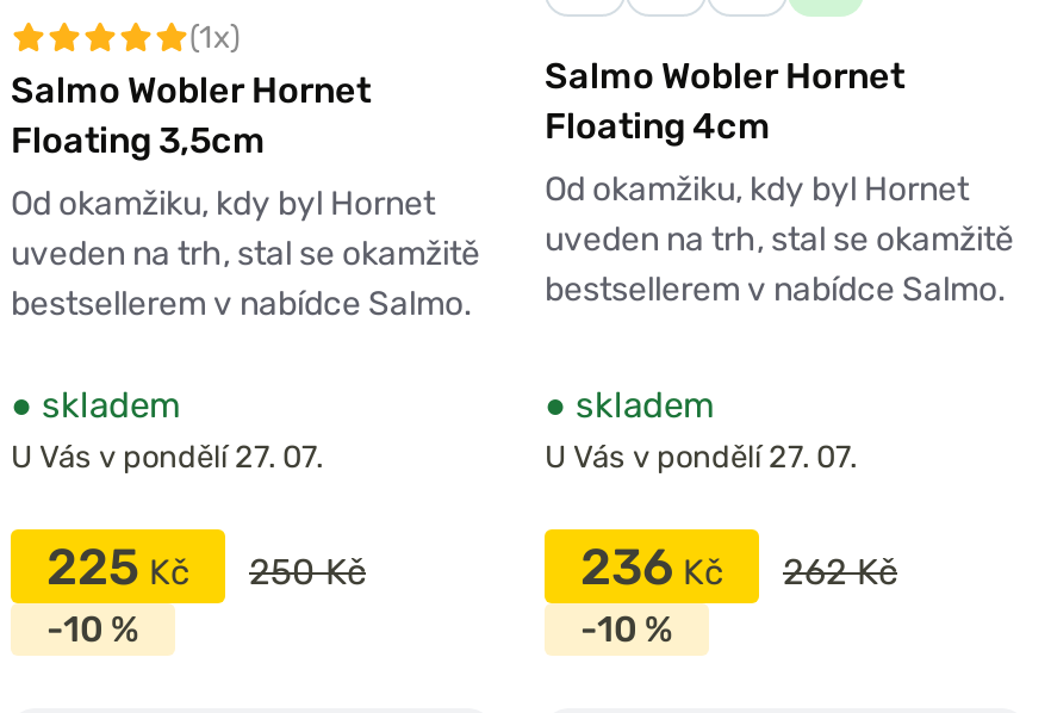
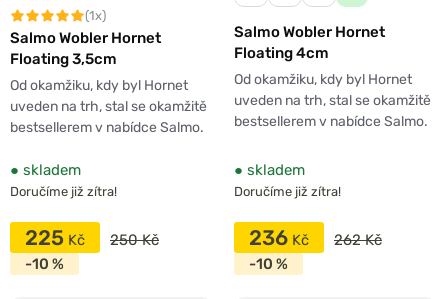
[11,438,323,474] U Vás v pondělí 27. 07. -> [10,184,117,199] Doručíme již zítra!
[545,438,857,474] U Vás v pondělí 27. 07. -> [234,184,341,199] Doručíme již zítra!

